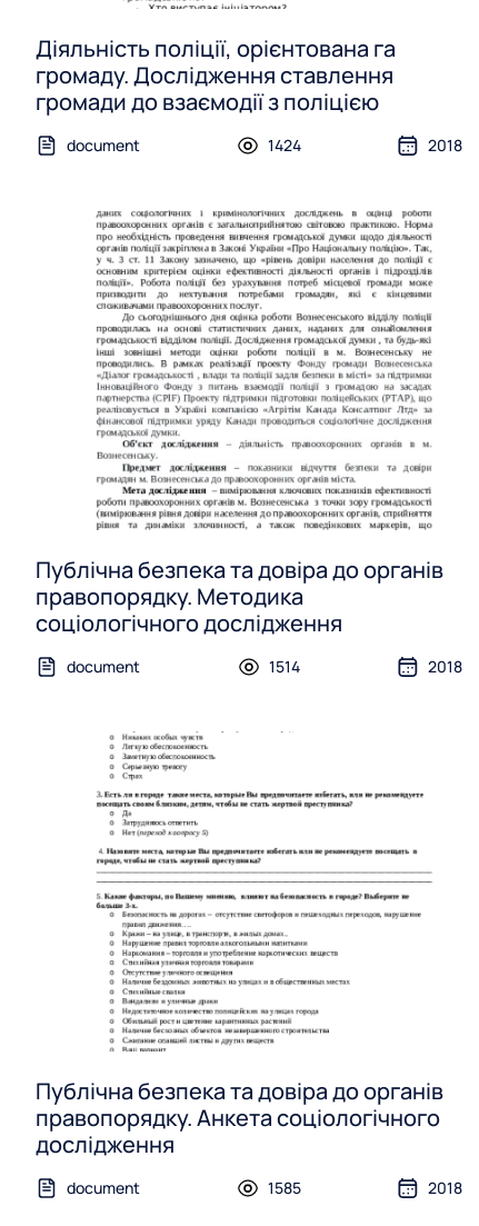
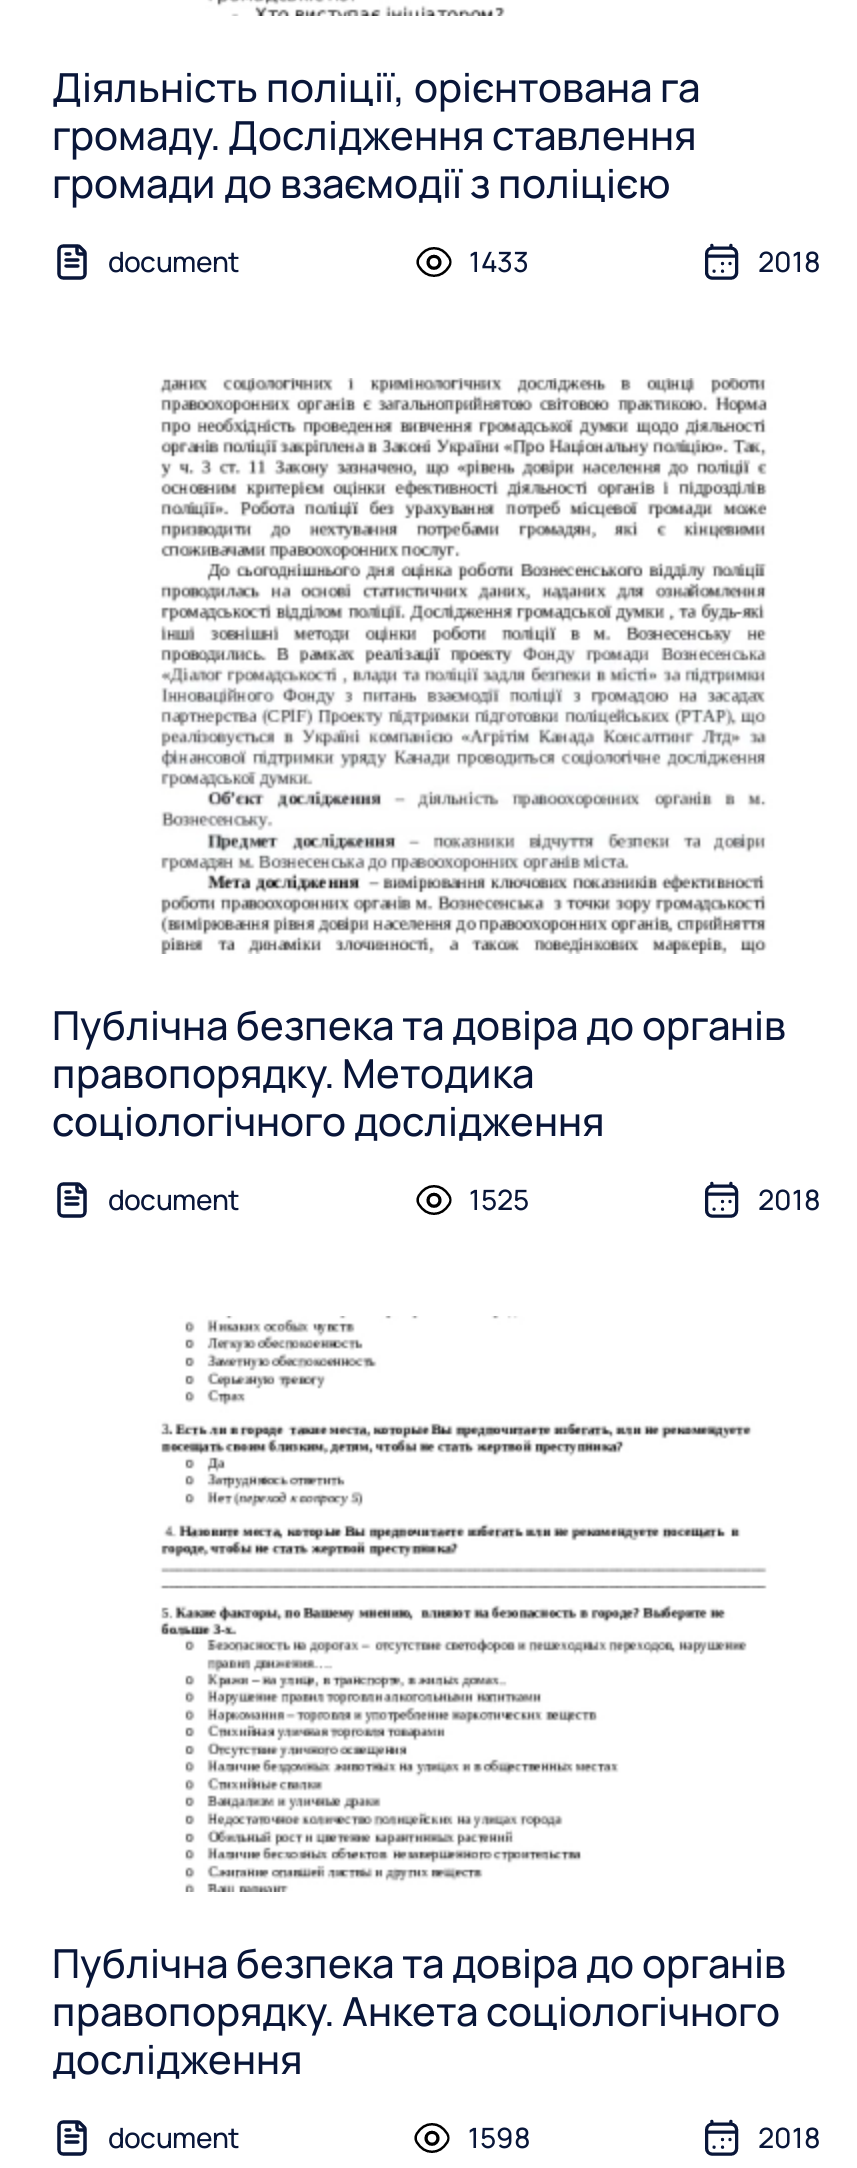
[267,134,301,156] 1424 -> [469,242,529,280] 1433
[268,656,300,677] 1514 -> [469,1180,529,1218] 1525
[267,1177,301,1198] 1585 -> [468,2118,530,2156] 1598

